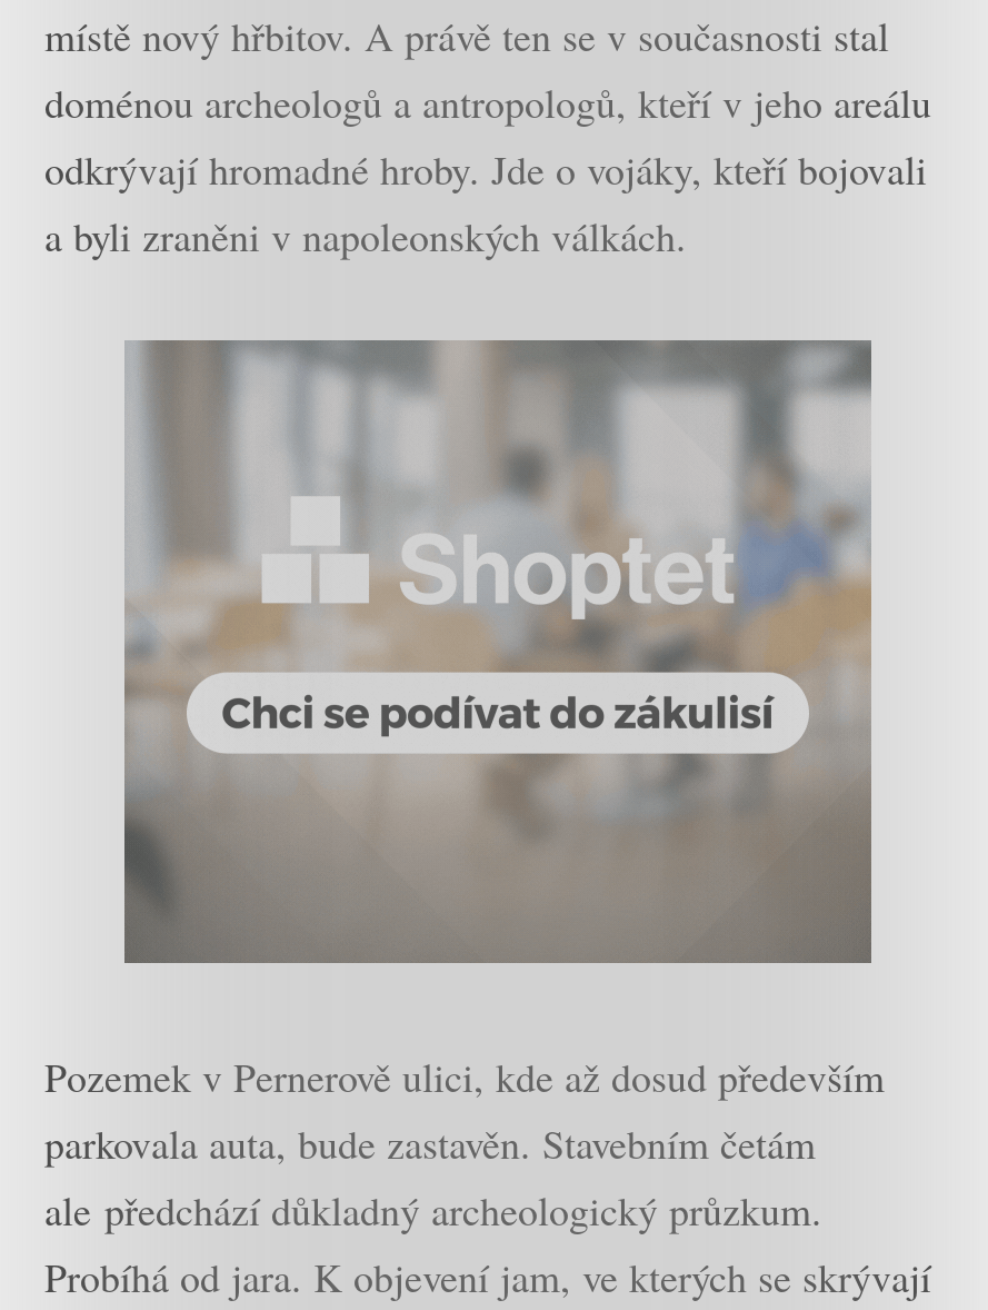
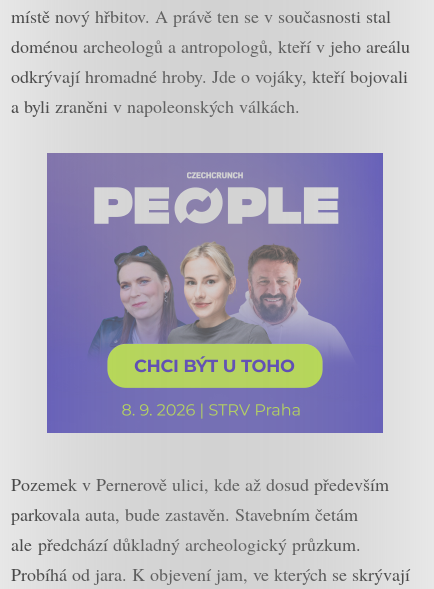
[122,338,874,965] [image] -> [46,152,384,434] [image]

